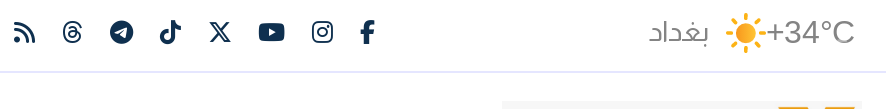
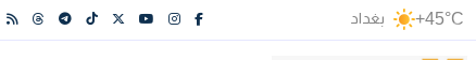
[648,15,856,49] +34°C بغداد -> [351,10,464,28] +45°C بغداد

